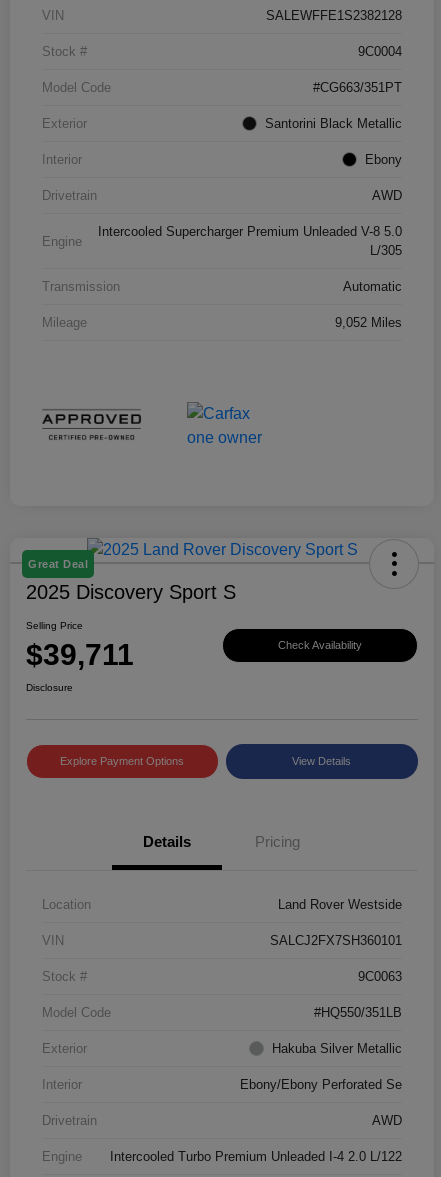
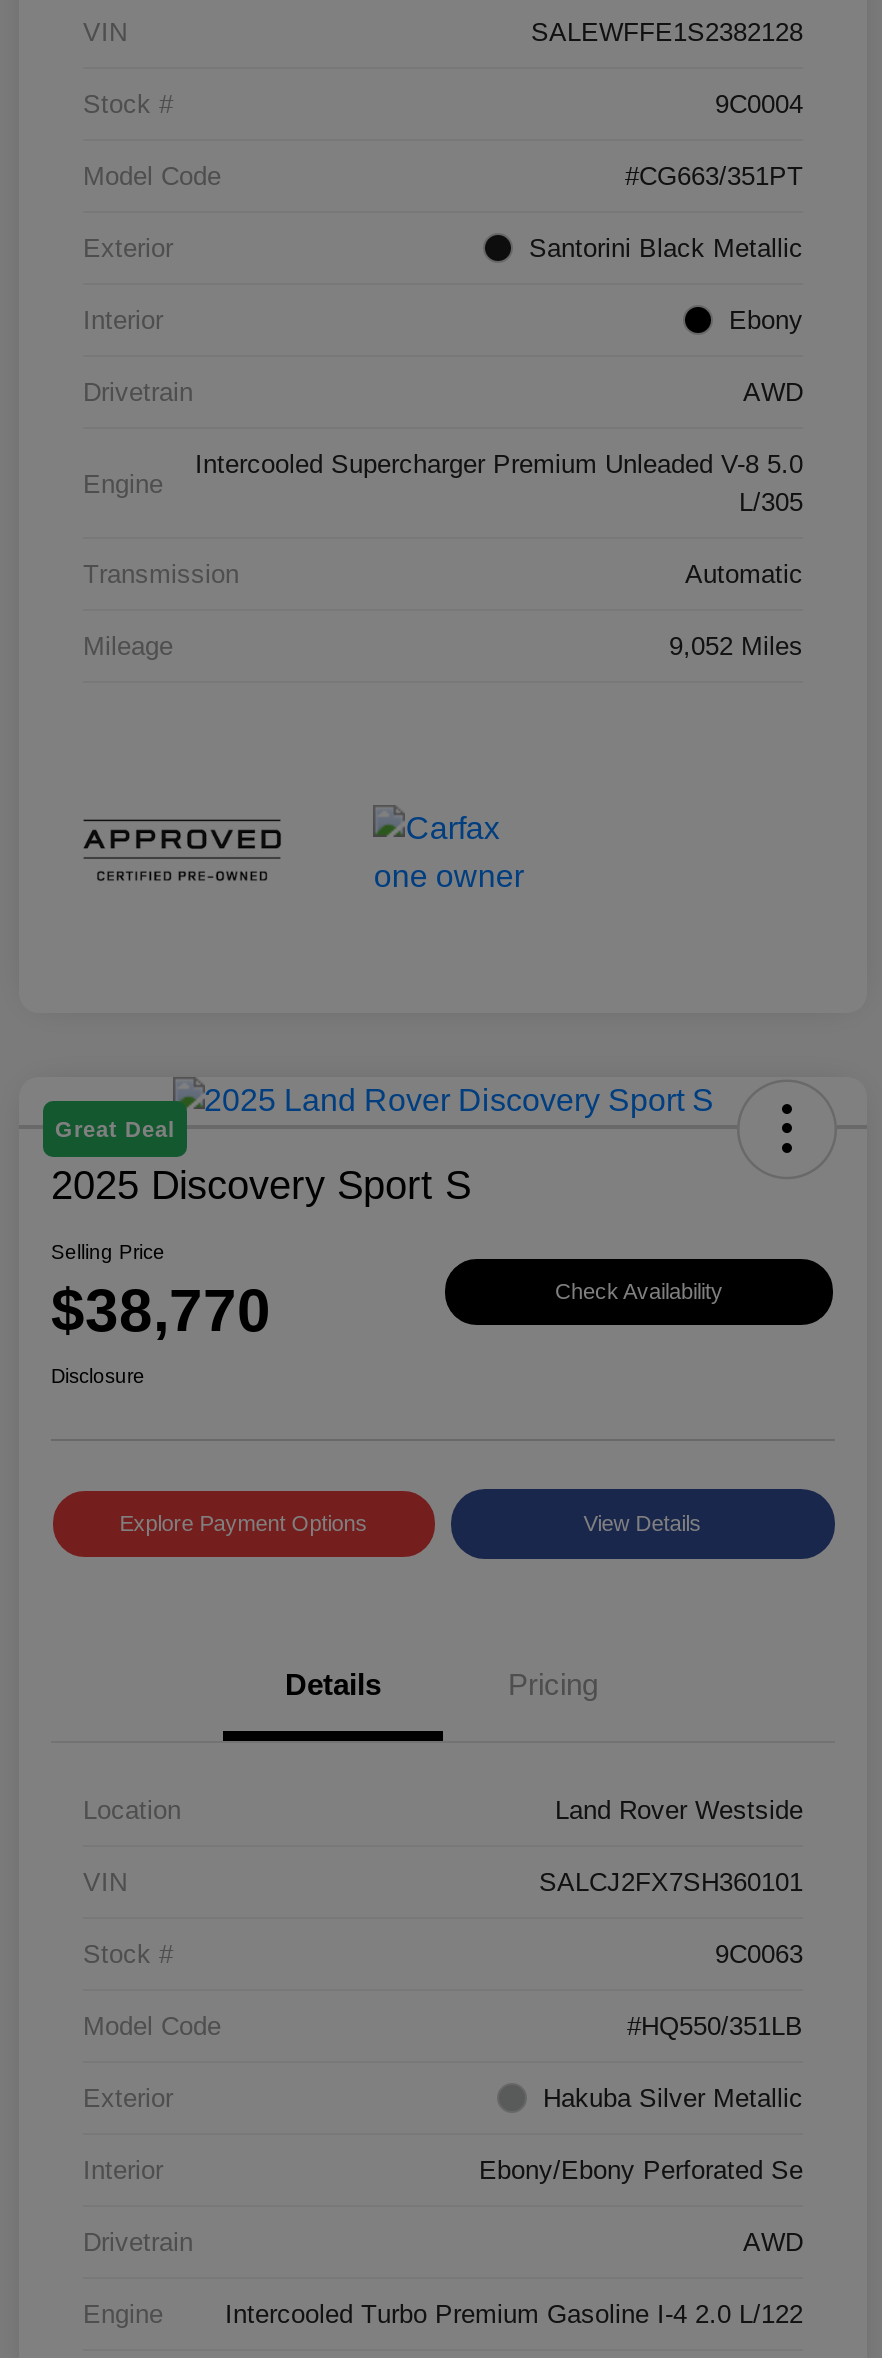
[26,638,134,671] $39,711 -> [51,1278,271,1344] $38,770
[110,1149,402,1164] Intercooled Turbo Premium Unleaded I-4 2.0 L/122 -> [225,2300,803,2330] Intercooled Turbo Premium Gasoline I-4 2.0 L/122

